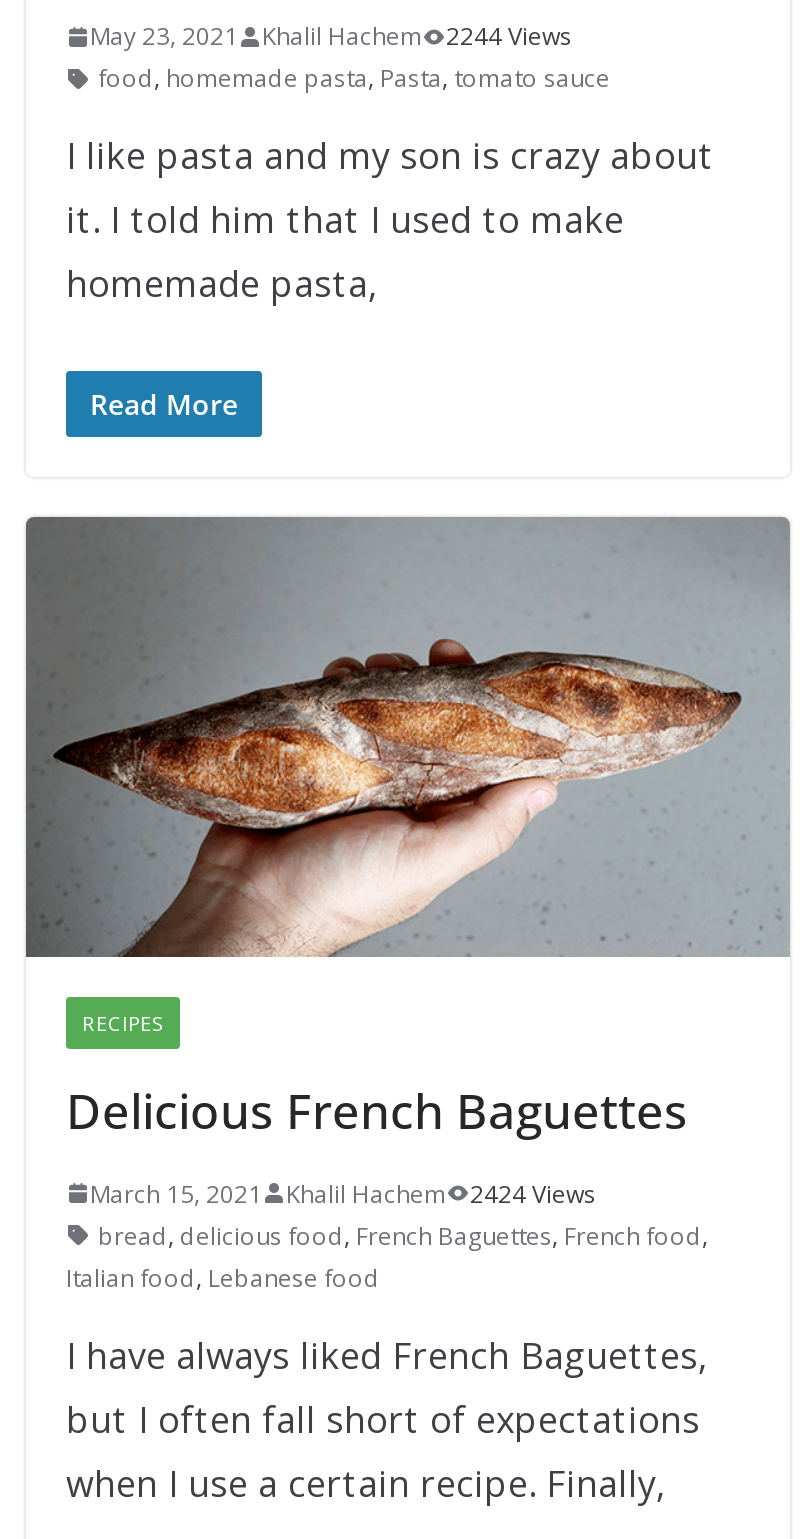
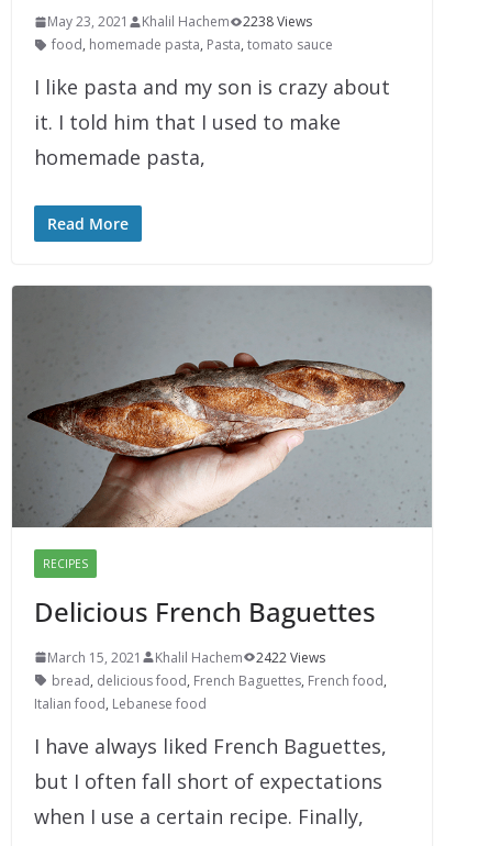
[90,20,572,54] May 23, 2021 Khalil Hachem 2244 Views -> [47,13,312,31] May 23, 2021 Khalil Hachem 2238 Views
[90,1176,596,1210] March 15, 2021 Khalil Hachem 2424 Views -> [47,648,325,667] March 15, 2021 Khalil Hachem 2422 Views

